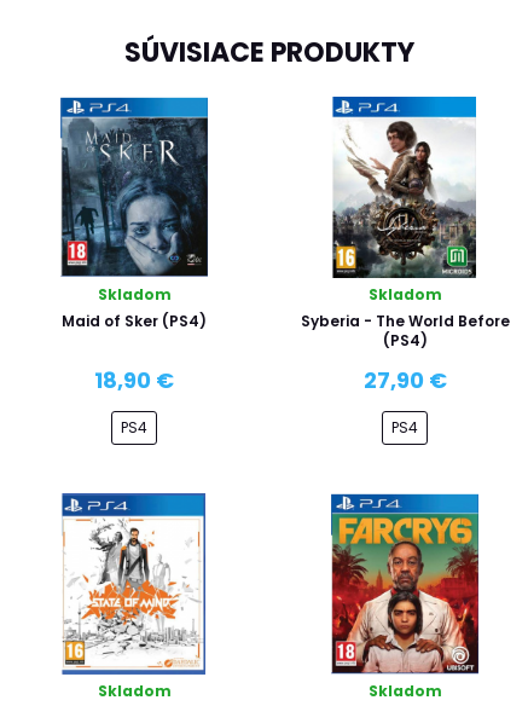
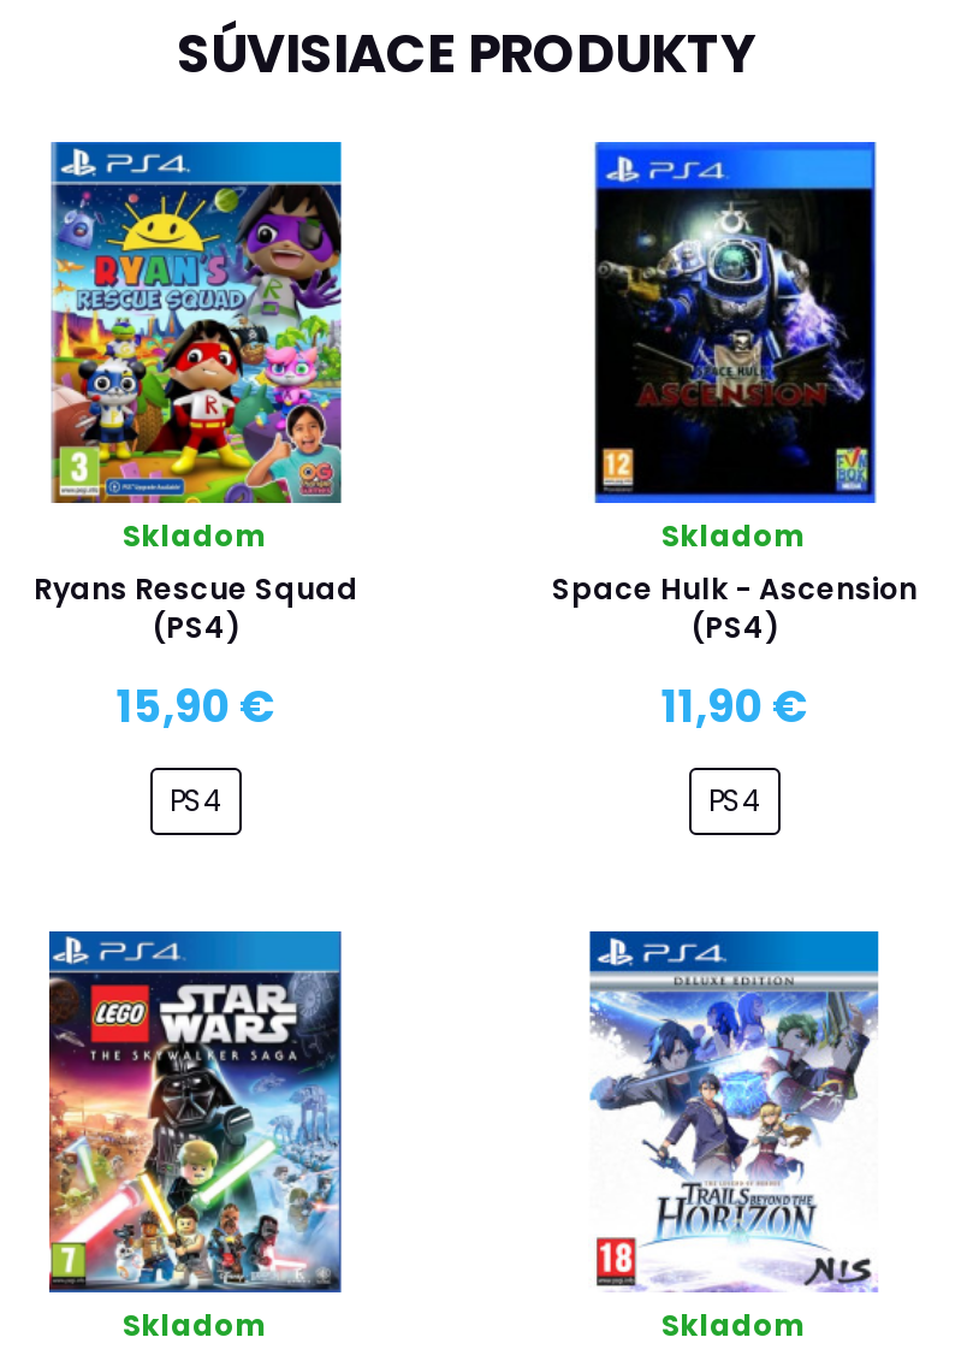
[60,99,209,331] [image] | Maid of Sker (PS4) -> [34,142,358,646] [image] | Ryans Rescue Squad | (PS4)
[300,97,509,331] [image] | Syberia - The World Before -> [552,142,918,608] [image] | Space Hulk - Ascension
[94,364,174,395] 18,90 € -> [117,675,275,735] 15,90 €
[363,364,446,395] 27,90 € -> [661,675,808,735] 11,90 €
[60,493,207,675] [image] -> [47,931,343,1292] [image]
[330,496,480,675] [image] -> [588,934,882,1292] [image]

